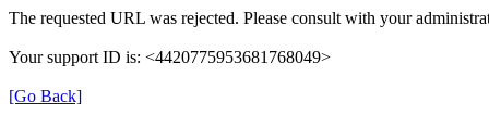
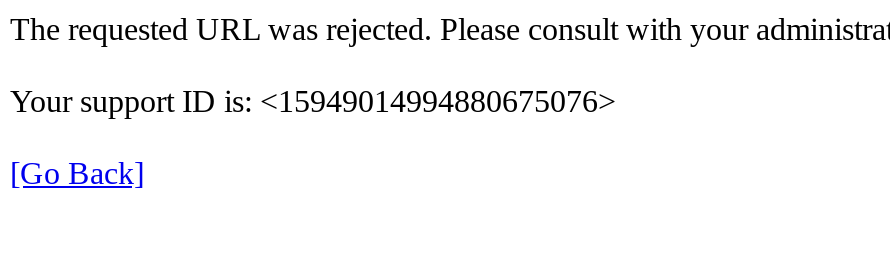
[9,48,331,66] Your support ID is: <4420775953681768049> -> [10,84,616,118] Your support ID is: <15949014994880675076>

